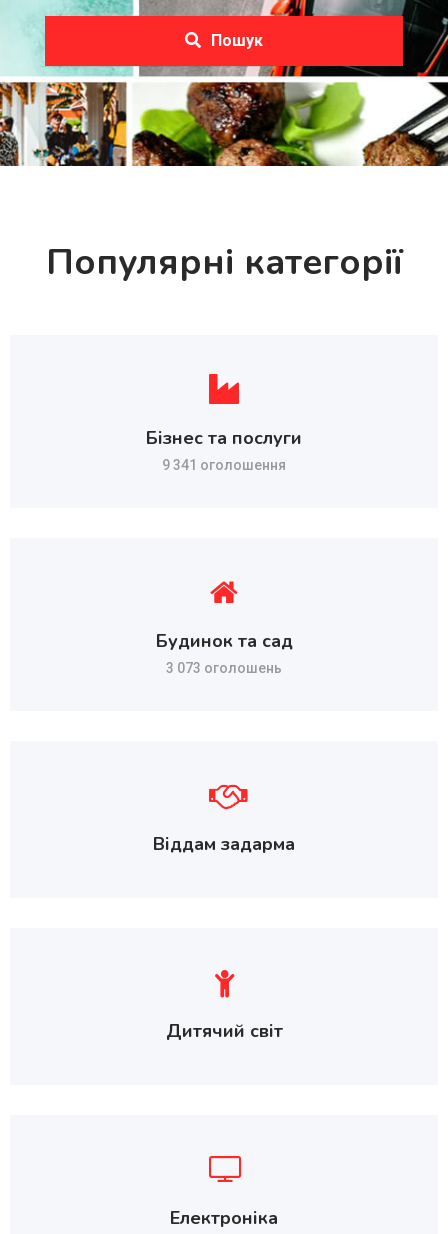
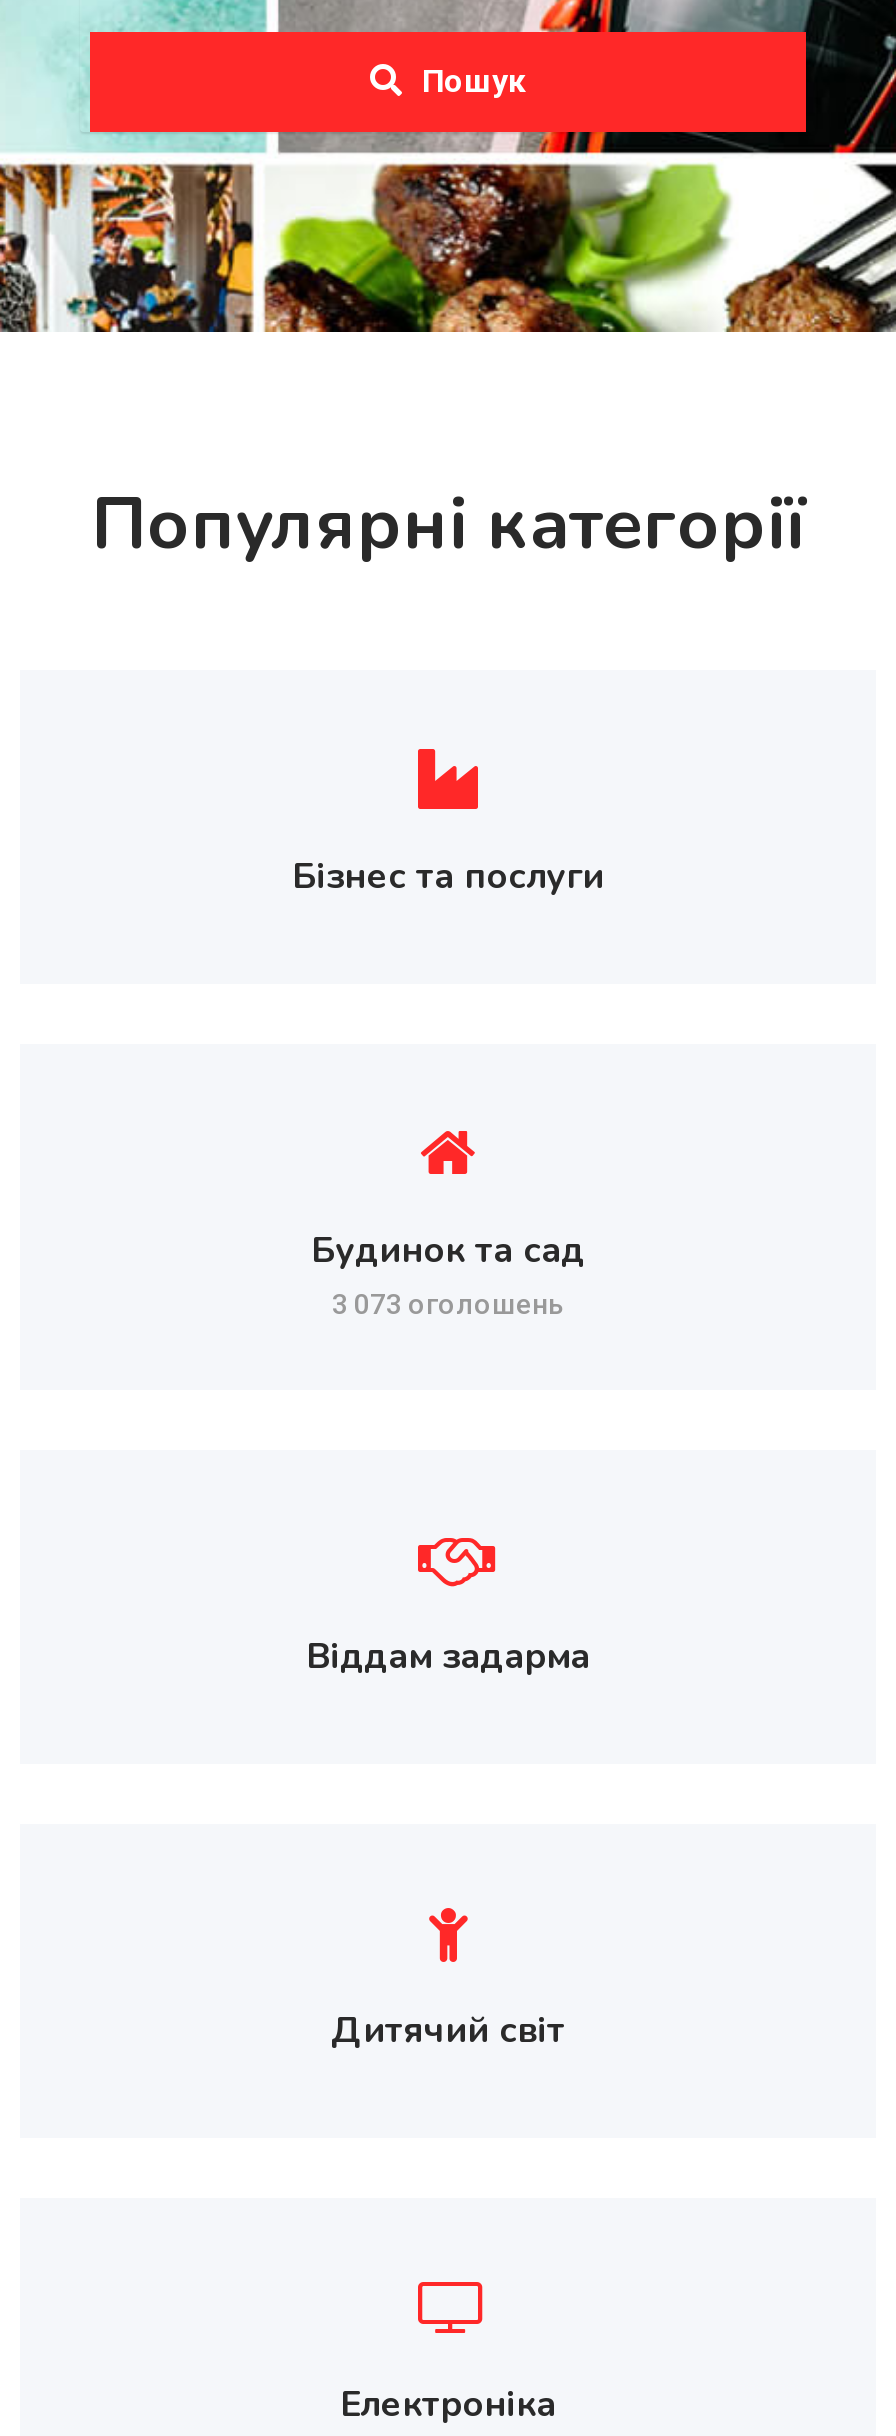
[162,457,286,473] 9 341 оголошення -> none

